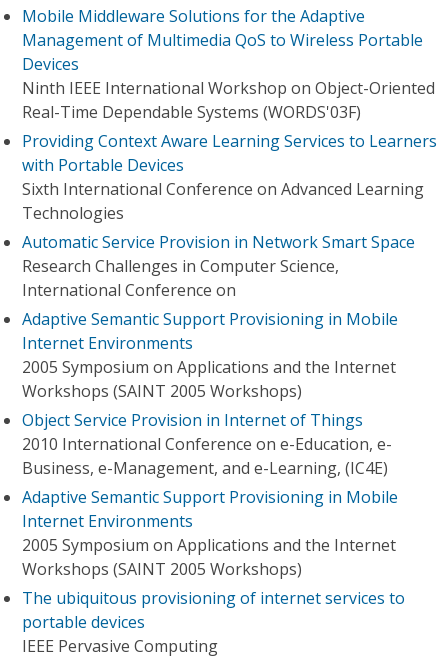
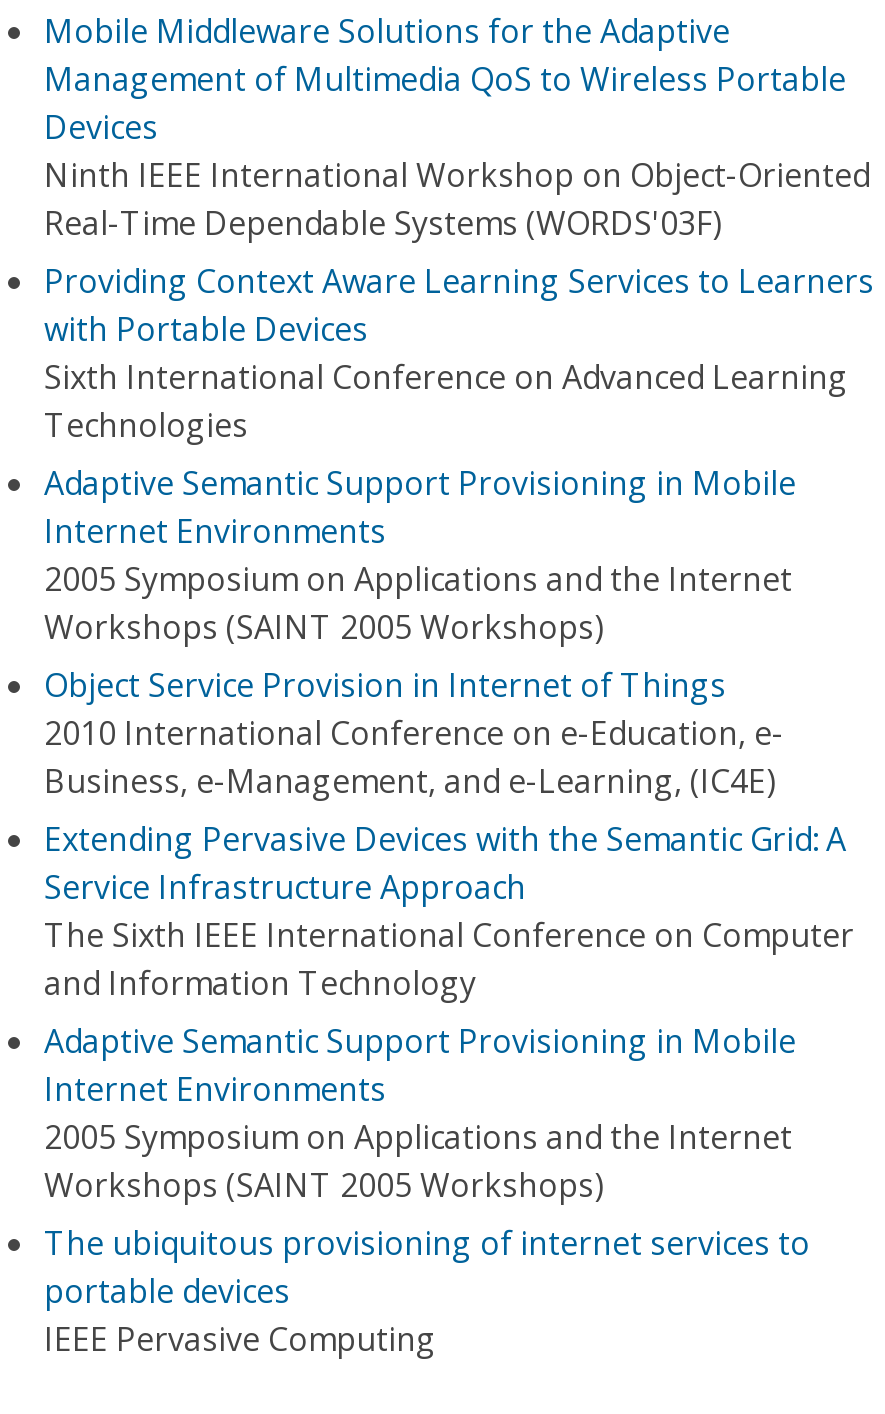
[22,231,415,301] Automatic Service Provision in Network Smart Space | Research Challenges in Computer Science, | International Conference on -> none
moved [22,308,398,479] -> [44,461,796,803]: Adaptive Semantic Support Provisioning in Mobile | Internet Environments | 2005 Symposium on Applications and the Internet | Workshops (SAINT 2005 Workshops) | Object Service Provision in Internet of Things | 2010 International Conference on e-Education, e- | Business, e-Management, and e-Learning, (IC4E)
none -> [44,817,854,1005] Extending Pervasive Devices with the Semantic Grid: A | Service Infrastructure Approach | The Sixth IEEE International Conference on Computer | and Information Technology

